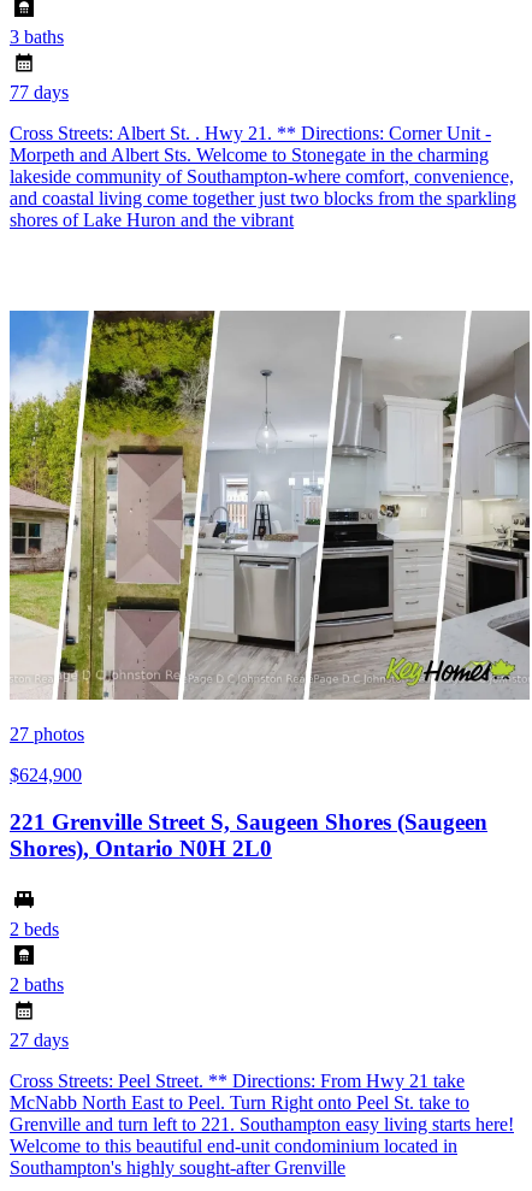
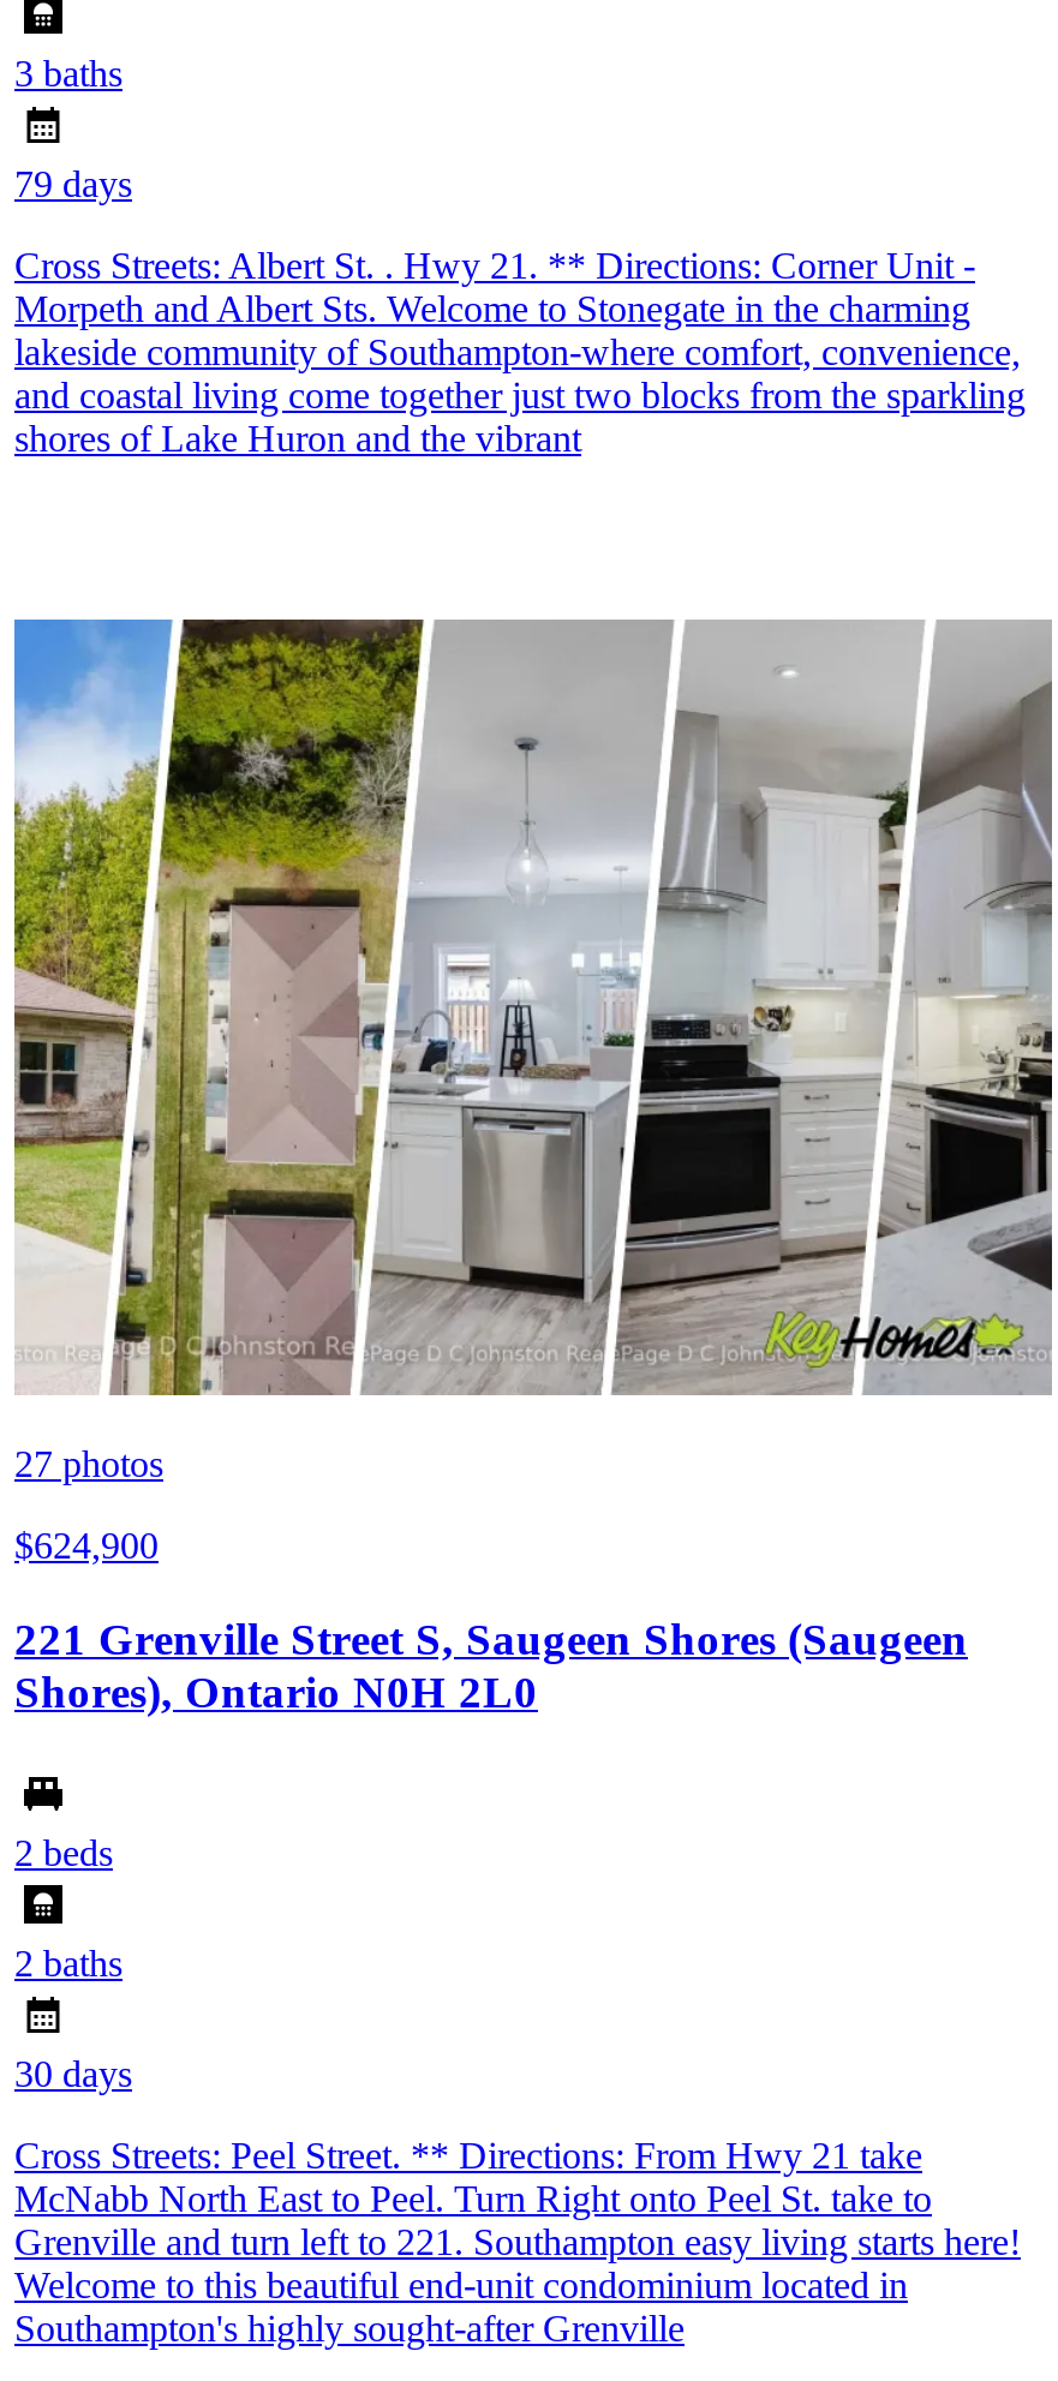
[10,82,69,103] 77 days -> [14,164,132,205] 79 days
[10,1029,69,1050] 27 days -> [14,2053,132,2094] 30 days

